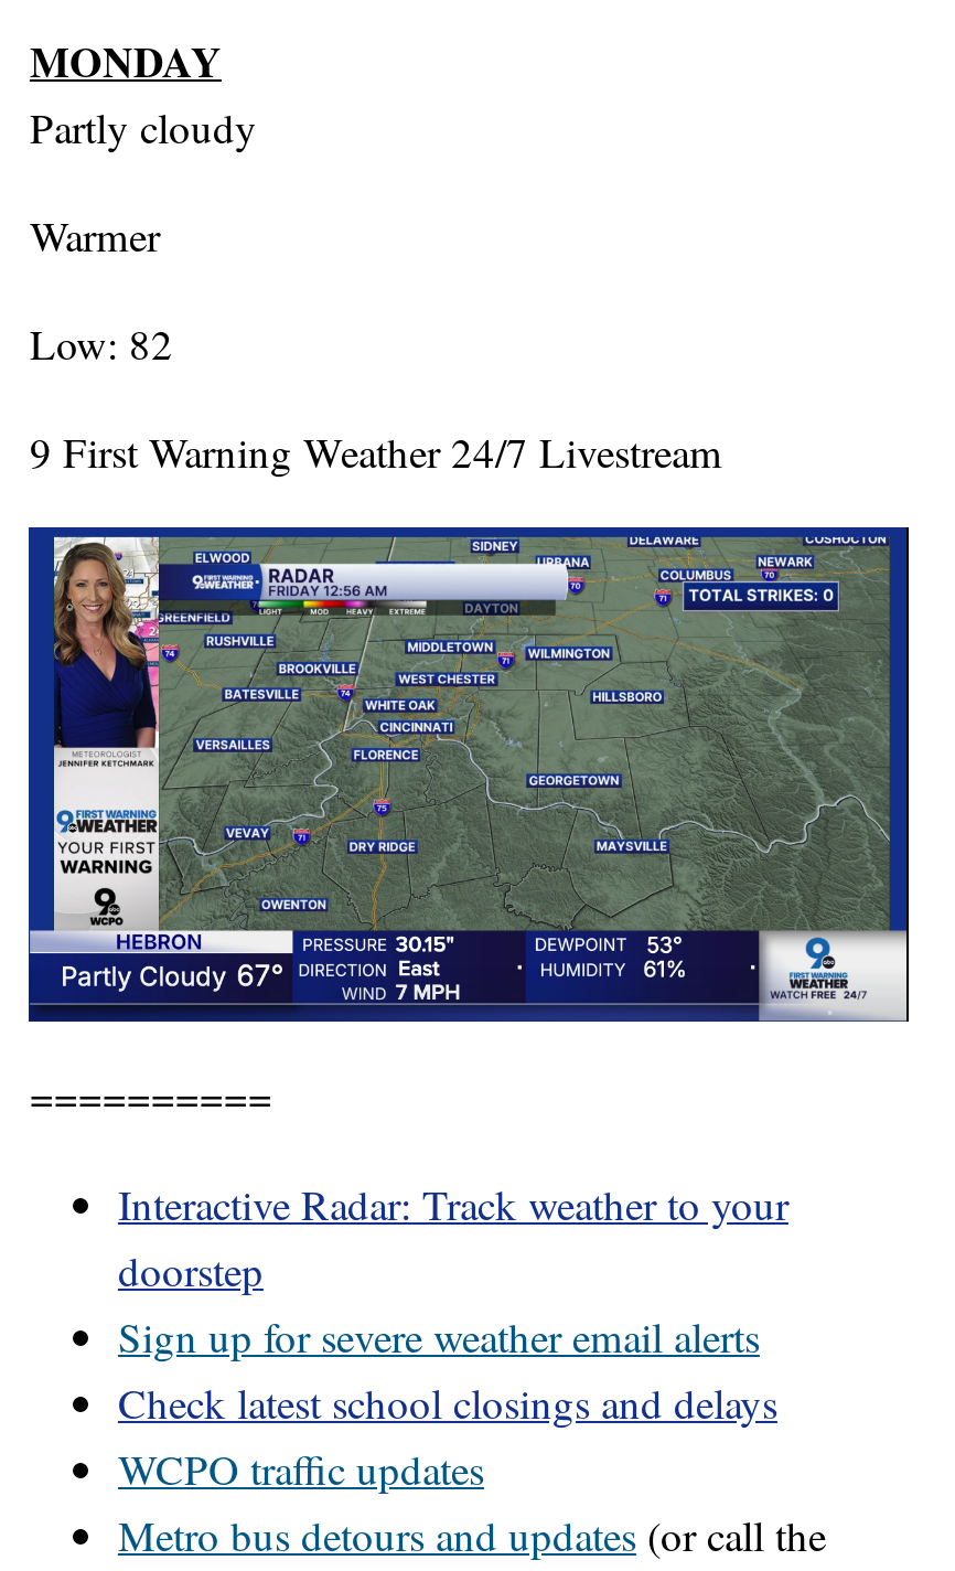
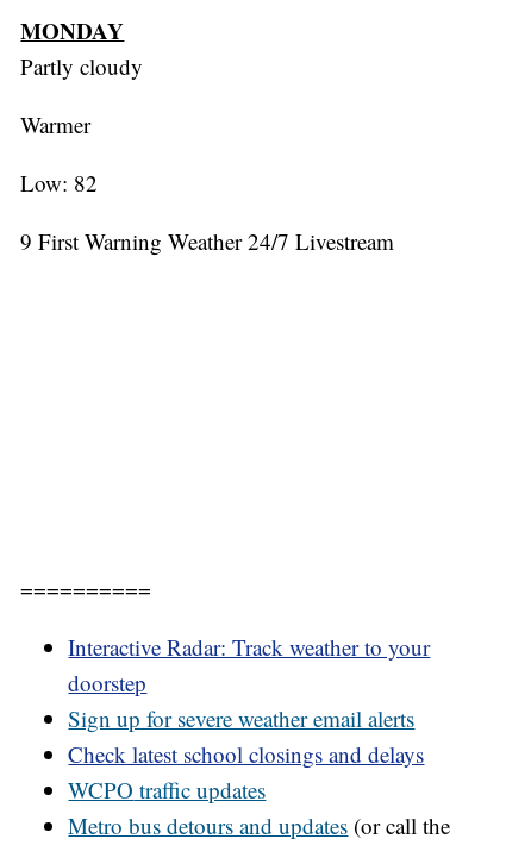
[26,525,911,1024] [image] -> none

